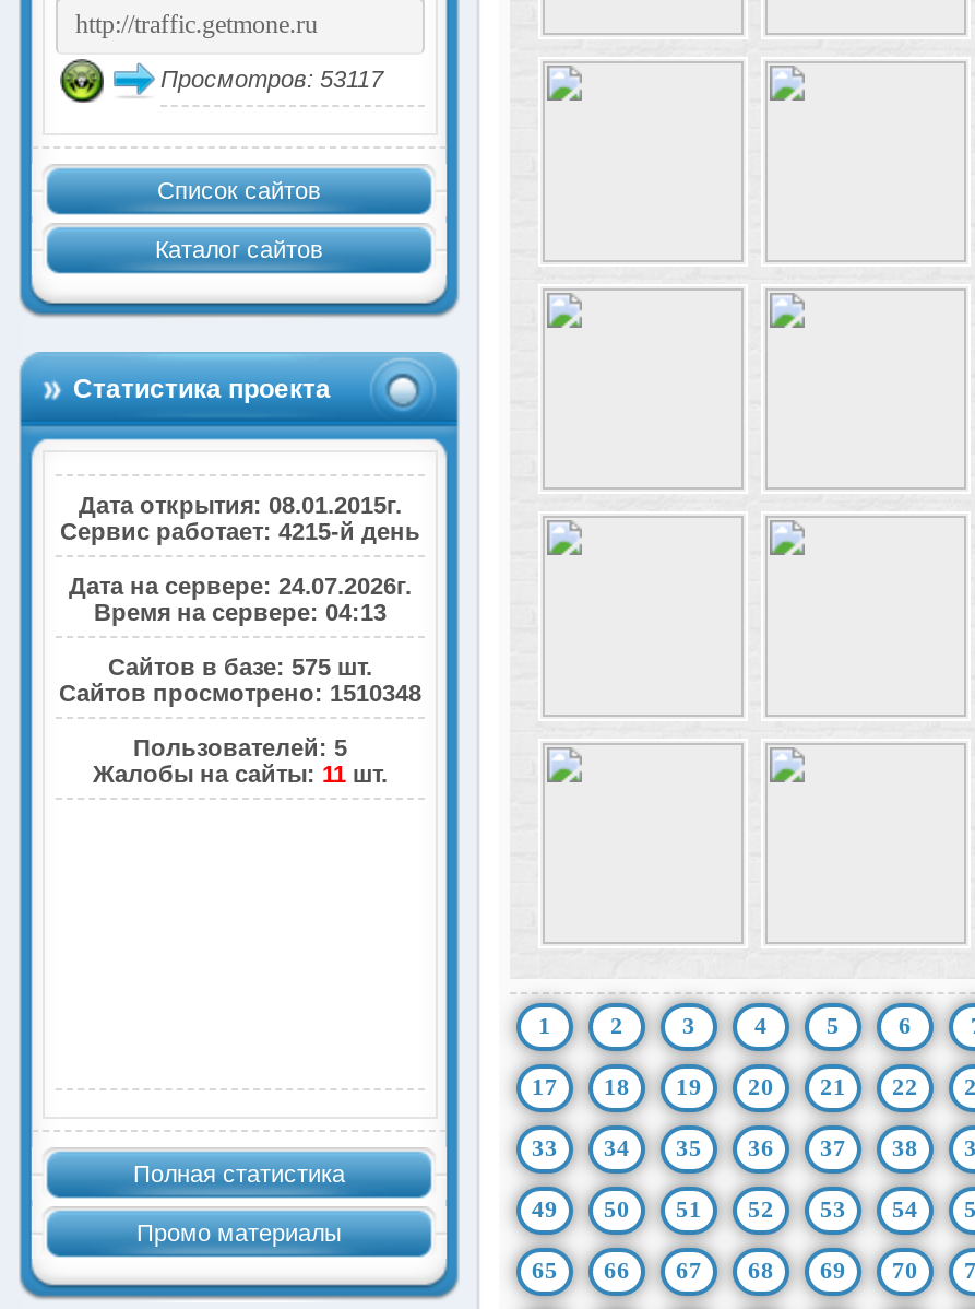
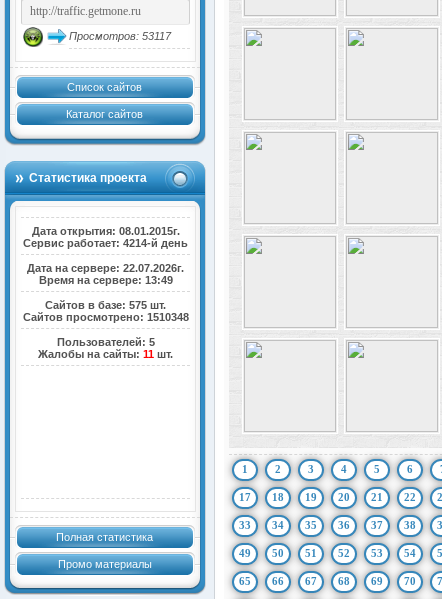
[60,517,420,543] Сервис работает: 4215-й день -> [23,236,188,248] Сервис работает: 4214-й день
[69,571,412,598] Дата на сервере: 24.07.2026г. -> [27,261,184,273] Дата на сервере: 22.07.2026г.
[94,598,387,624] Время на сервере: 04:13 -> [38,273,172,285] Время на сервере: 13:49

